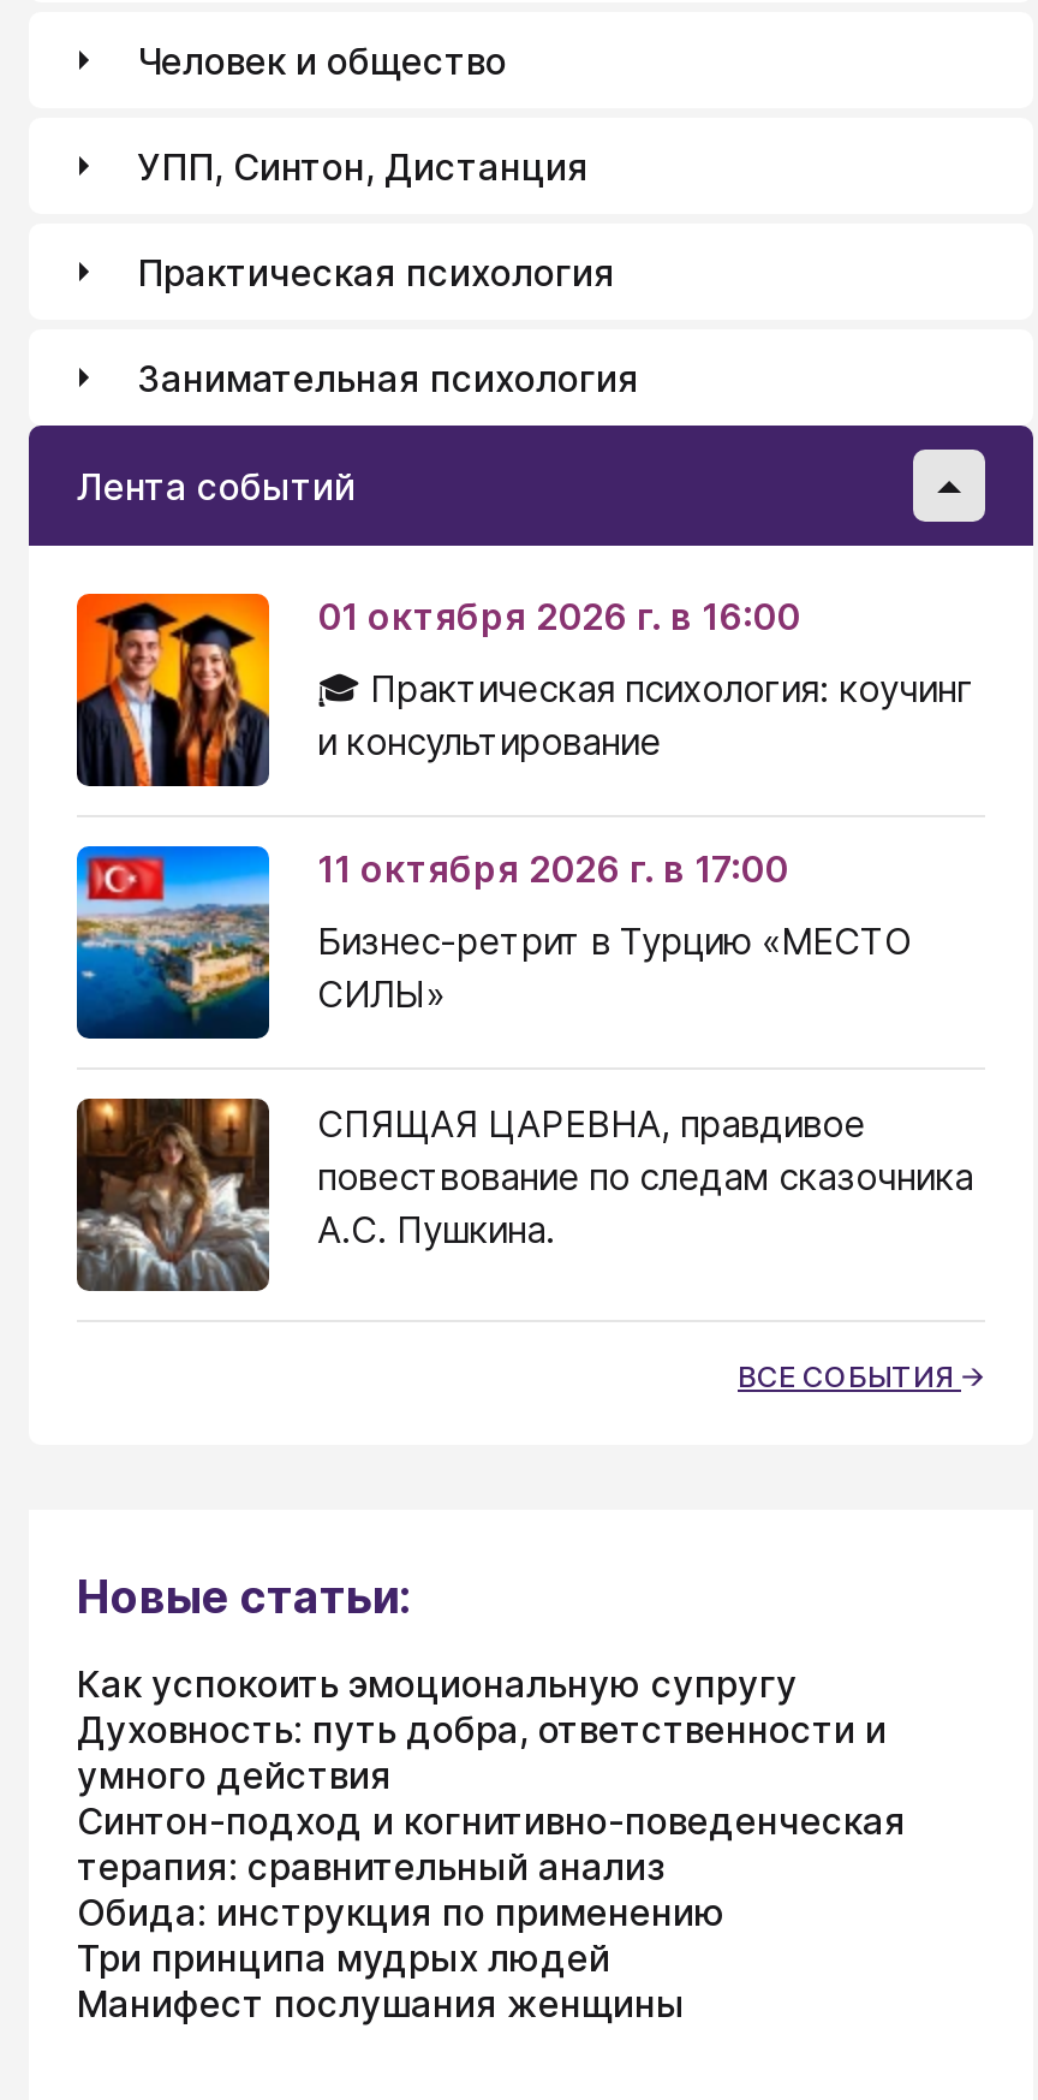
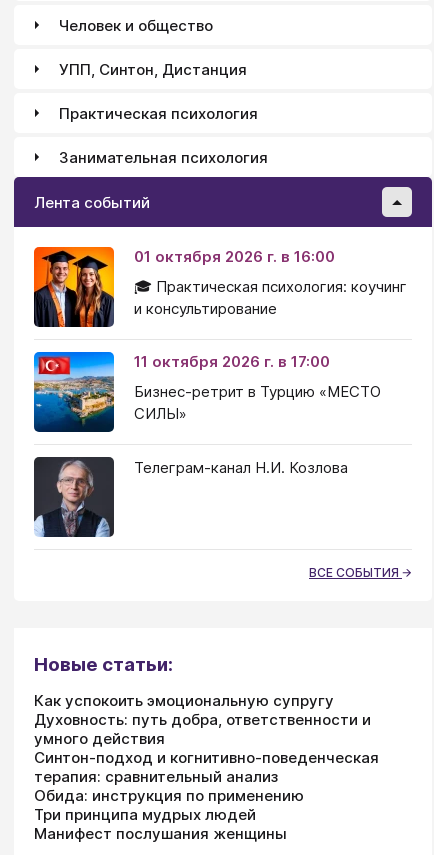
[74,1096,973,1293] [image] | СПЯЩАЯ ЦАРЕВНА, правдивое | повествование по следам сказочника | А.С. Пушкина. -> [34,456,348,538] [image] | Телеграм-канал Н.И. Козлова

